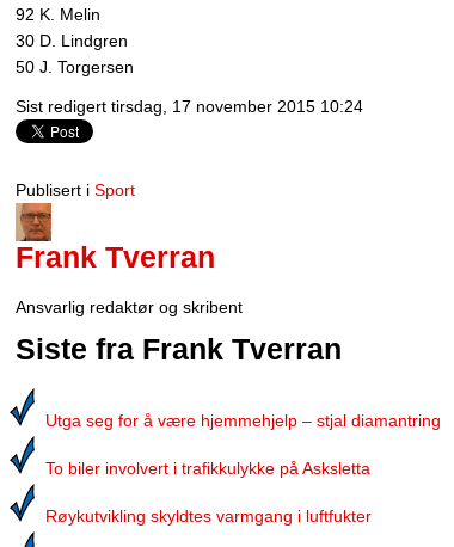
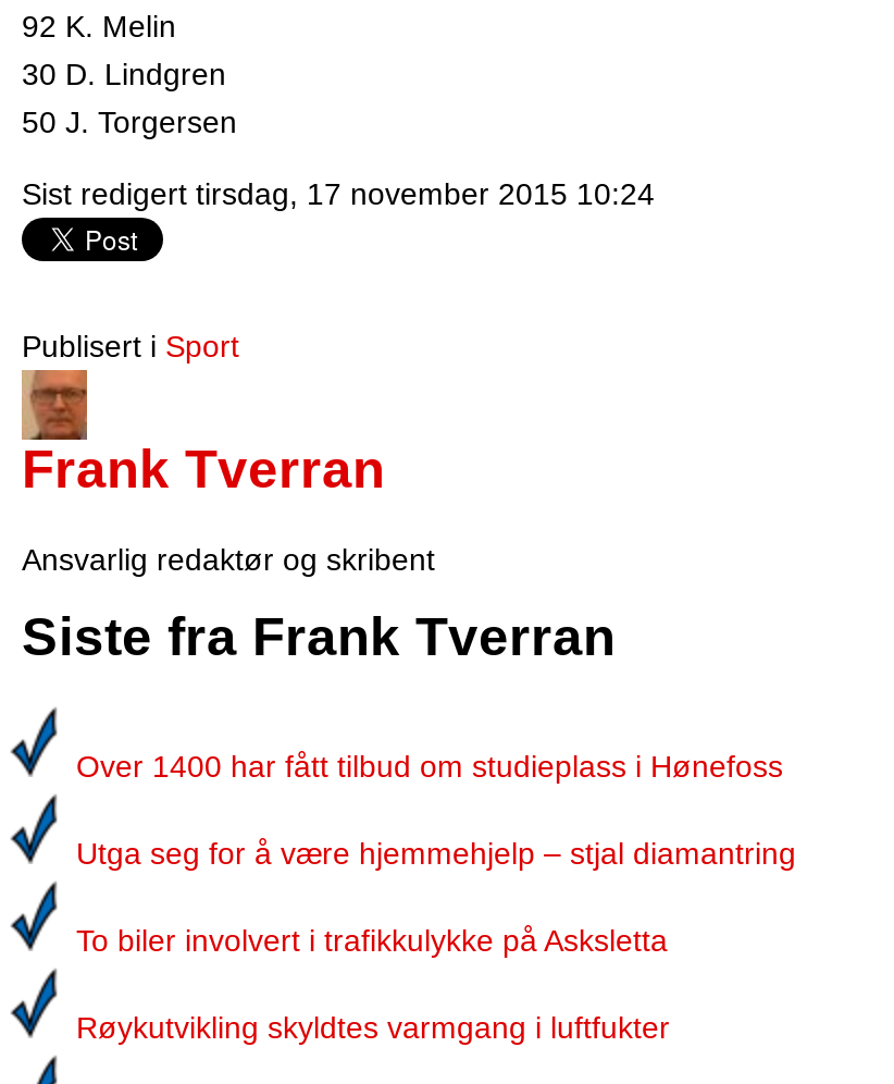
none -> [76,749,783,784] Over 1400 har fått tilbud om studieplass i Hønefoss

